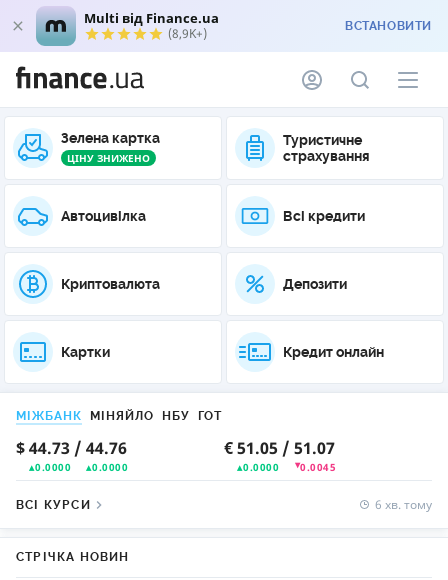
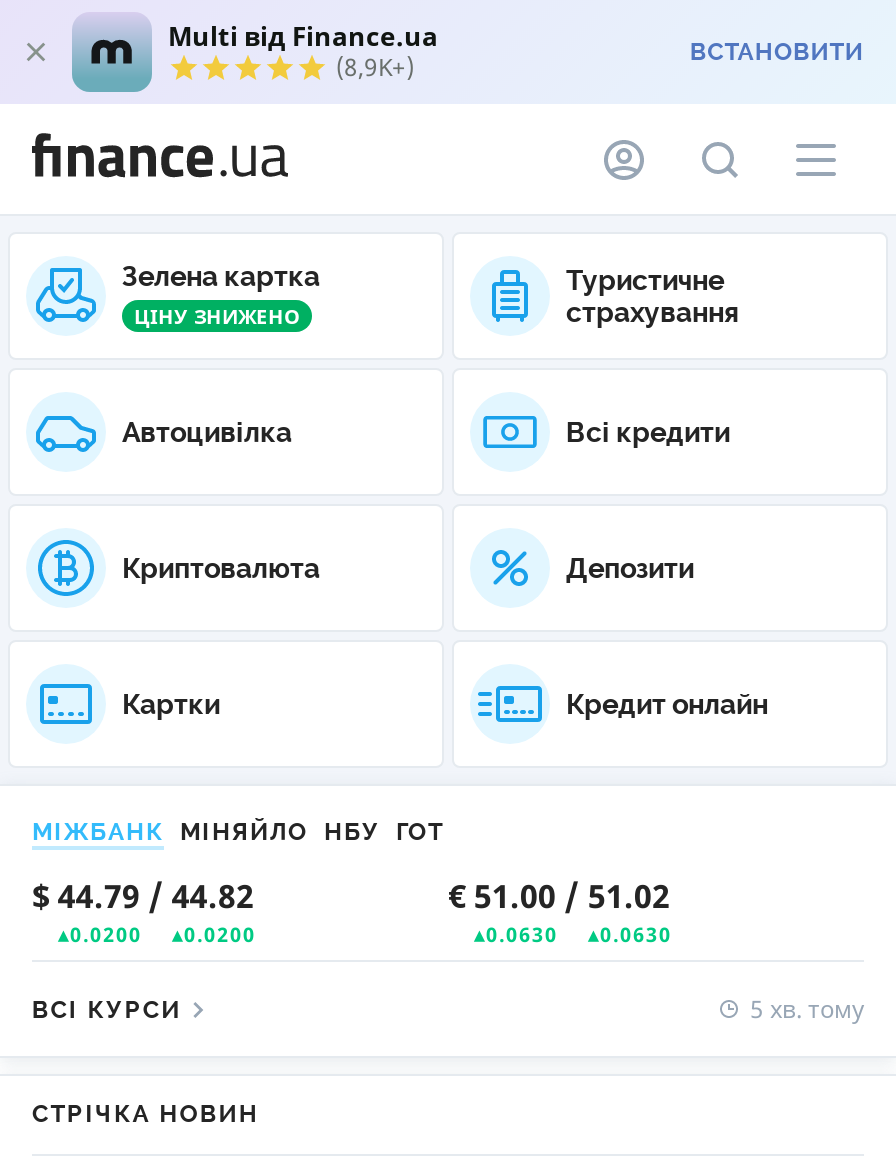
[16,437,70,459] $ 44.73 -> [32,874,140,918] $ 44.79
[74,437,127,459] / 44.76 -> [148,874,254,918] / 44.82
[224,437,278,459] € 51.05 -> [448,874,556,918] € 51.00
[282,437,335,459] / 51.07 -> [564,874,670,918] / 51.02
[31,460,71,474] 0.0000 -> [63,920,142,948] 0.0200
[88,460,128,474] 0.0000 -> [177,920,256,948] 0.0200
[239,460,279,474] 0.0000 -> [479,920,558,948] 0.0630
[296,460,336,474] 0.0045 -> [593,920,672,948] 0.0630
[372,496,432,513] 6 хв. тому -> [744,992,864,1026] 5 хв. тому

